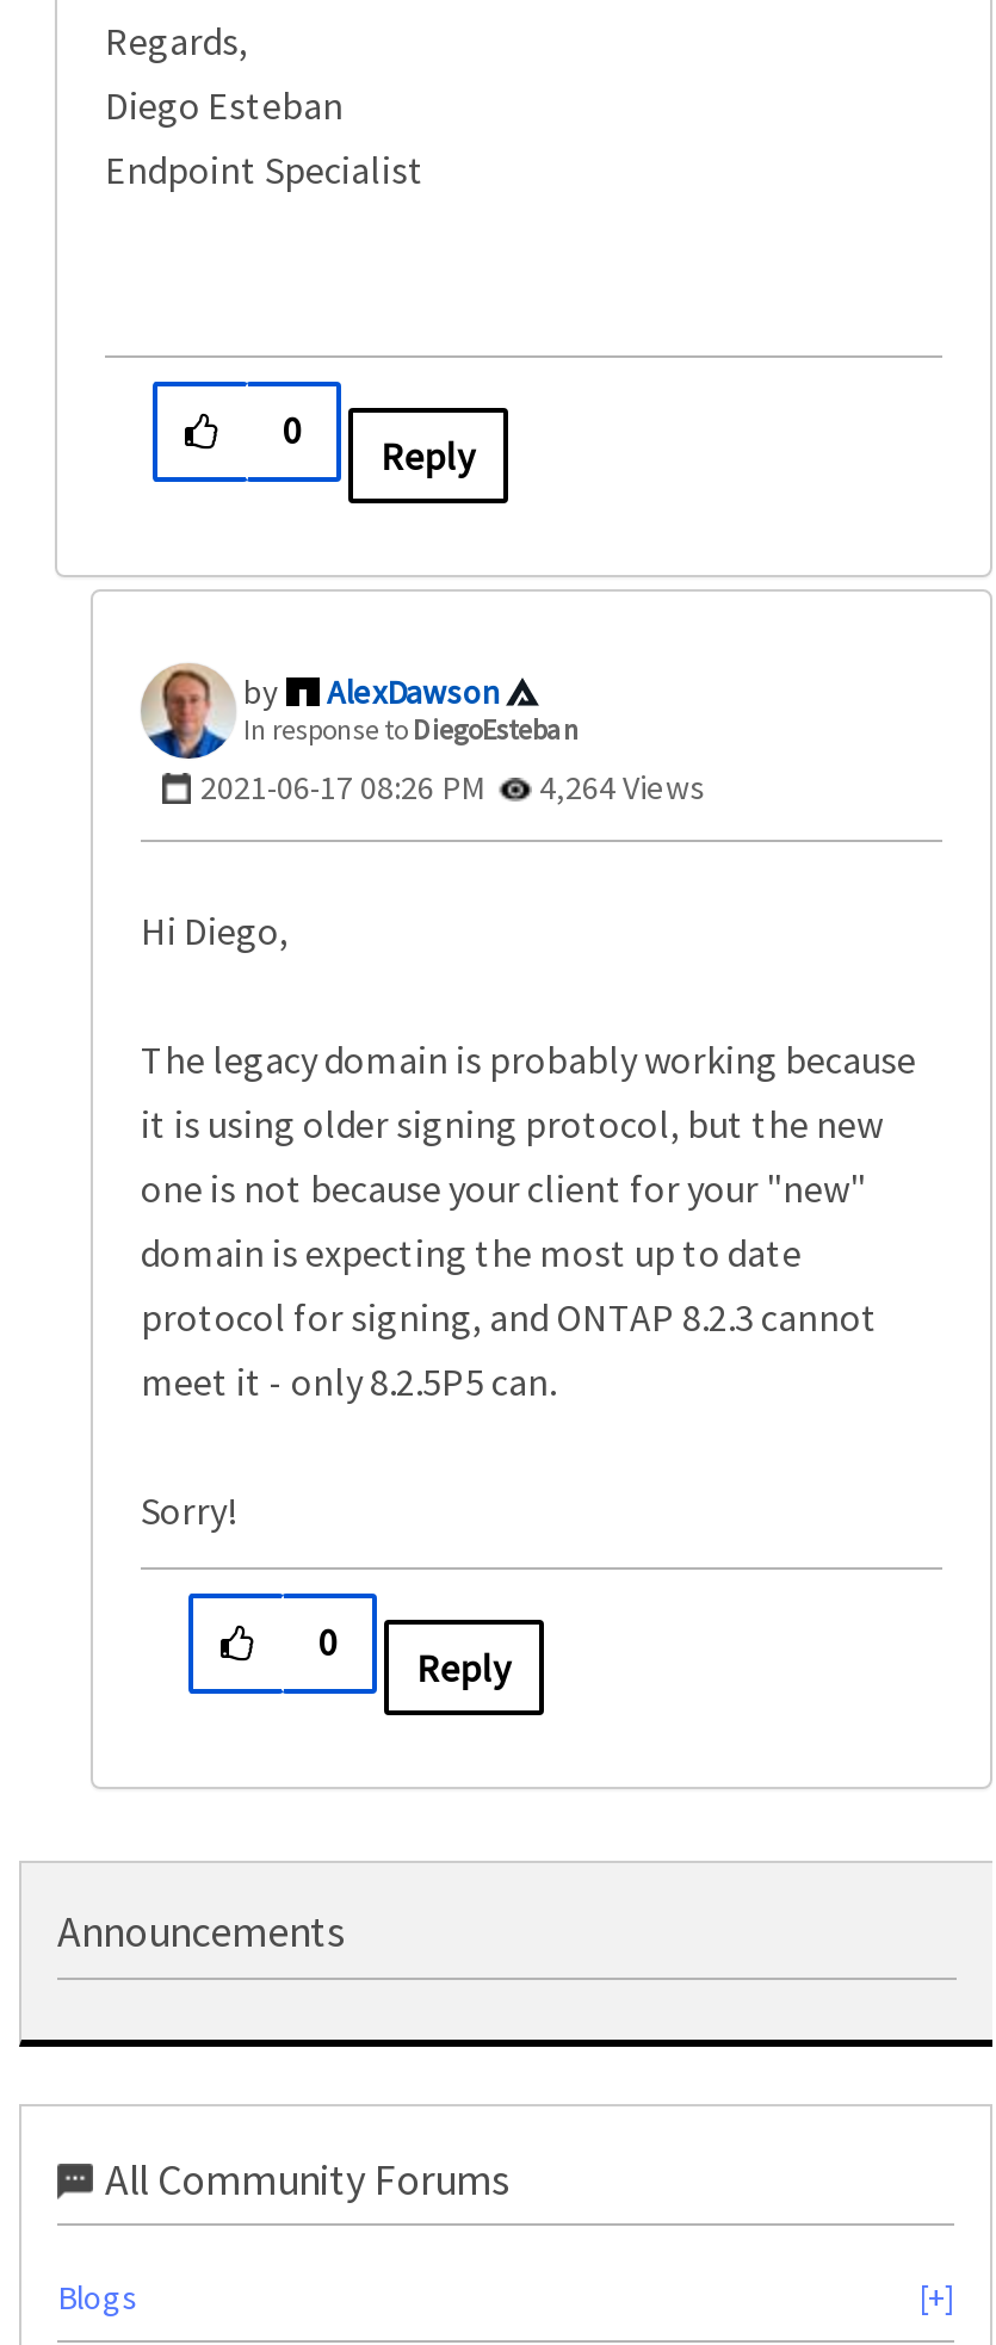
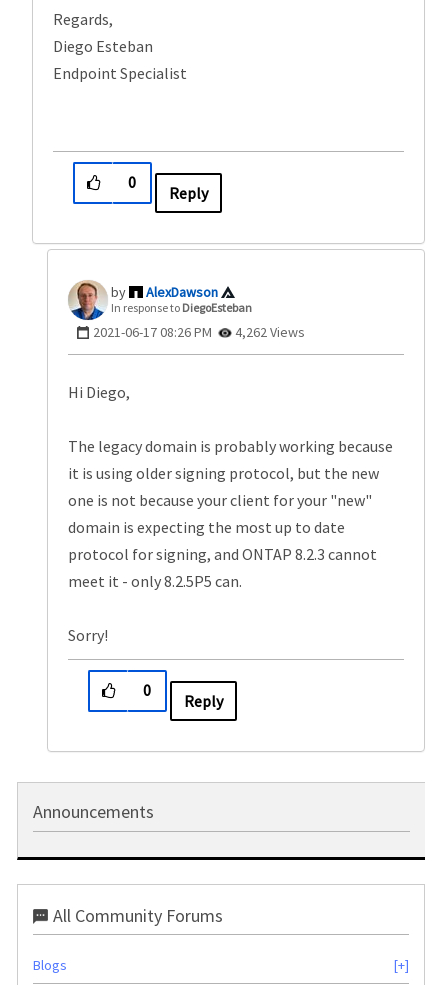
[200,766,706,809] 2021-06-17 08:26 PM 4,264 Views -> [93,323,305,341] 2021-06-17 08:26 PM 4,262 Views

